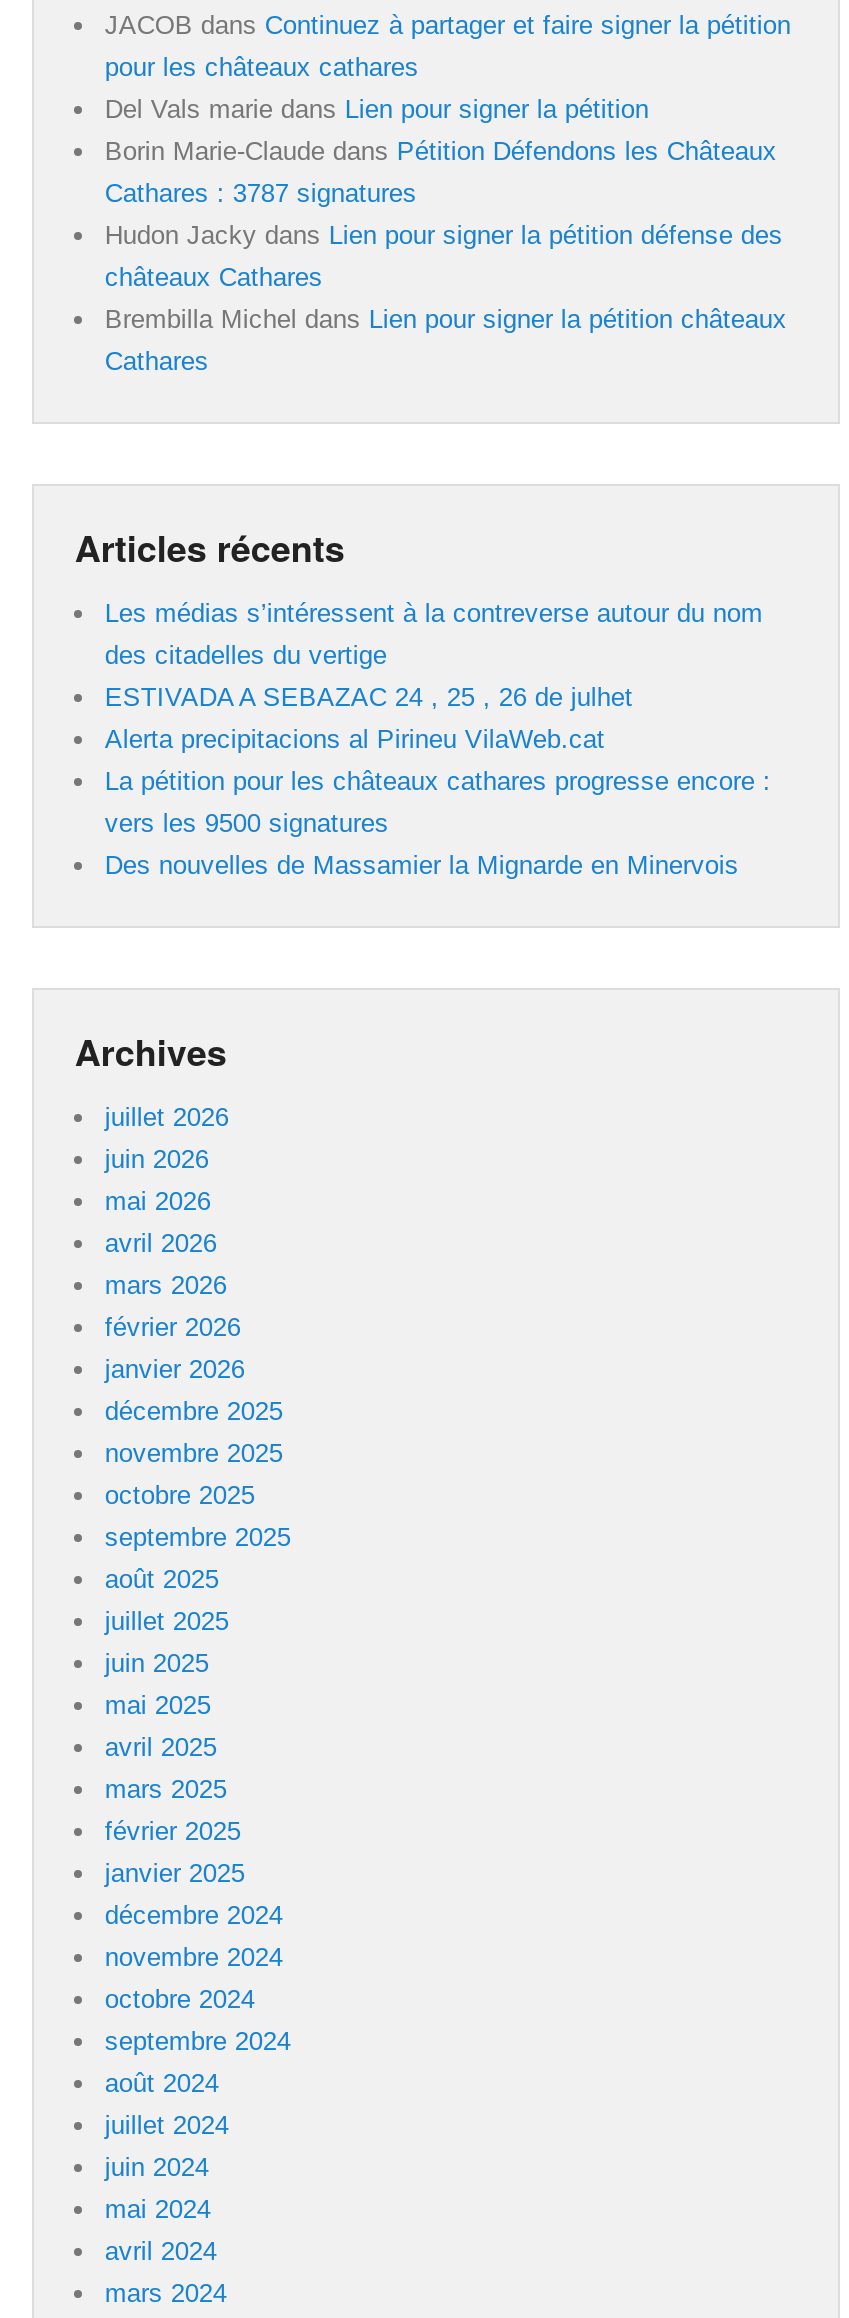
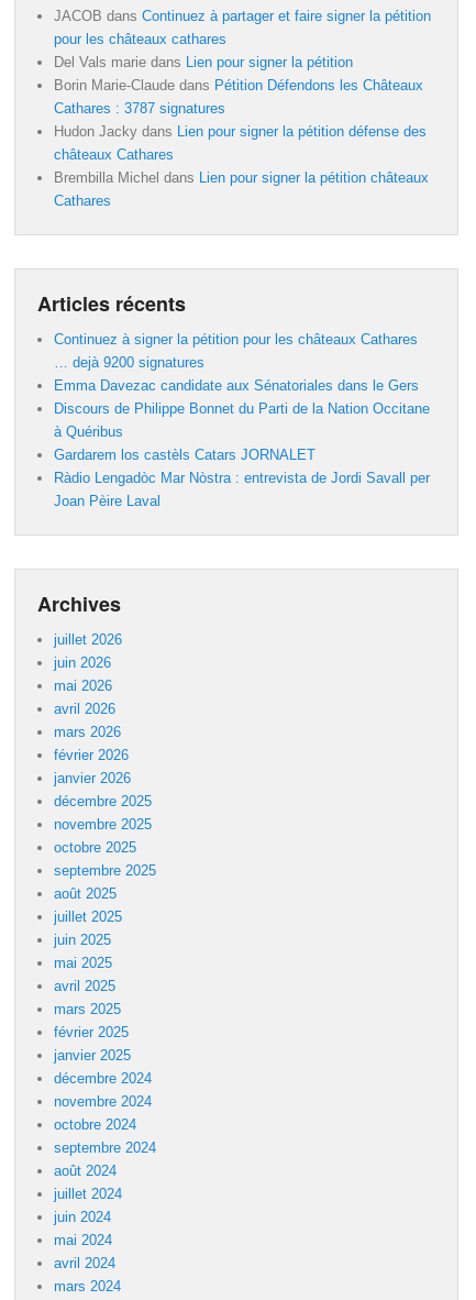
[105,598,771,880] Les médias s’intéressent à la contreverse autour du nom | des citadelles du vertige | ESTIVADA A SEBAZAC 24 , 25 , 26 de julhet | Alerta precipitacions al Pirineu VilaWeb.cat | La pétition pour les châteaux cathares progresse encore : | vers les 9500 signatures | Des nouvelles de Massamier la Mignarde en Minervois -> [54,331,430,509] Continuez à signer la pétition pour les châteaux Cathares | … dejà 9200 signatures | Emma Davezac candidate aux Sénatoriales dans le Gers | Discours de Philippe Bonnet du Parti de la Nation Occitane | à Quéribus | Gardarem los castèls Catars JORNALET | Ràdio Lengadòc Mar Nòstra : entrevista de Jordi Savall per | Joan Pèire Laval

